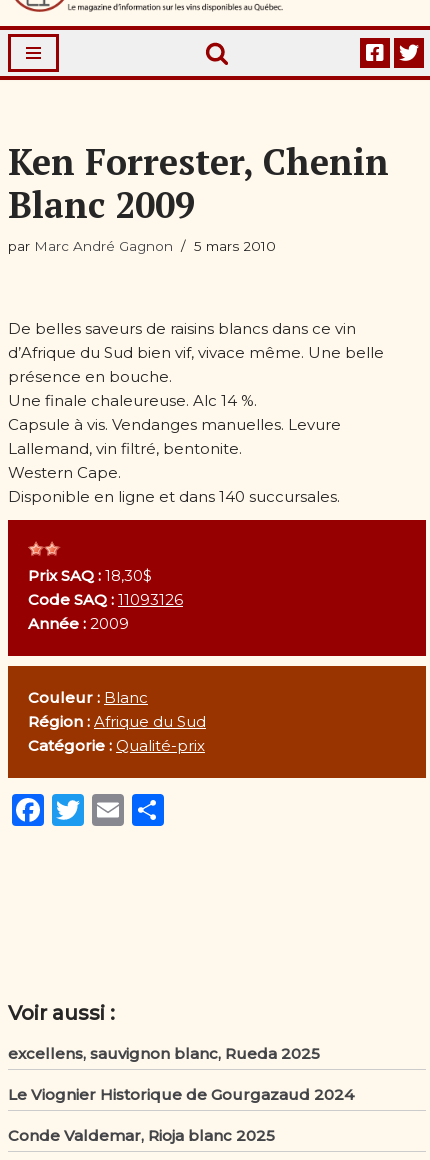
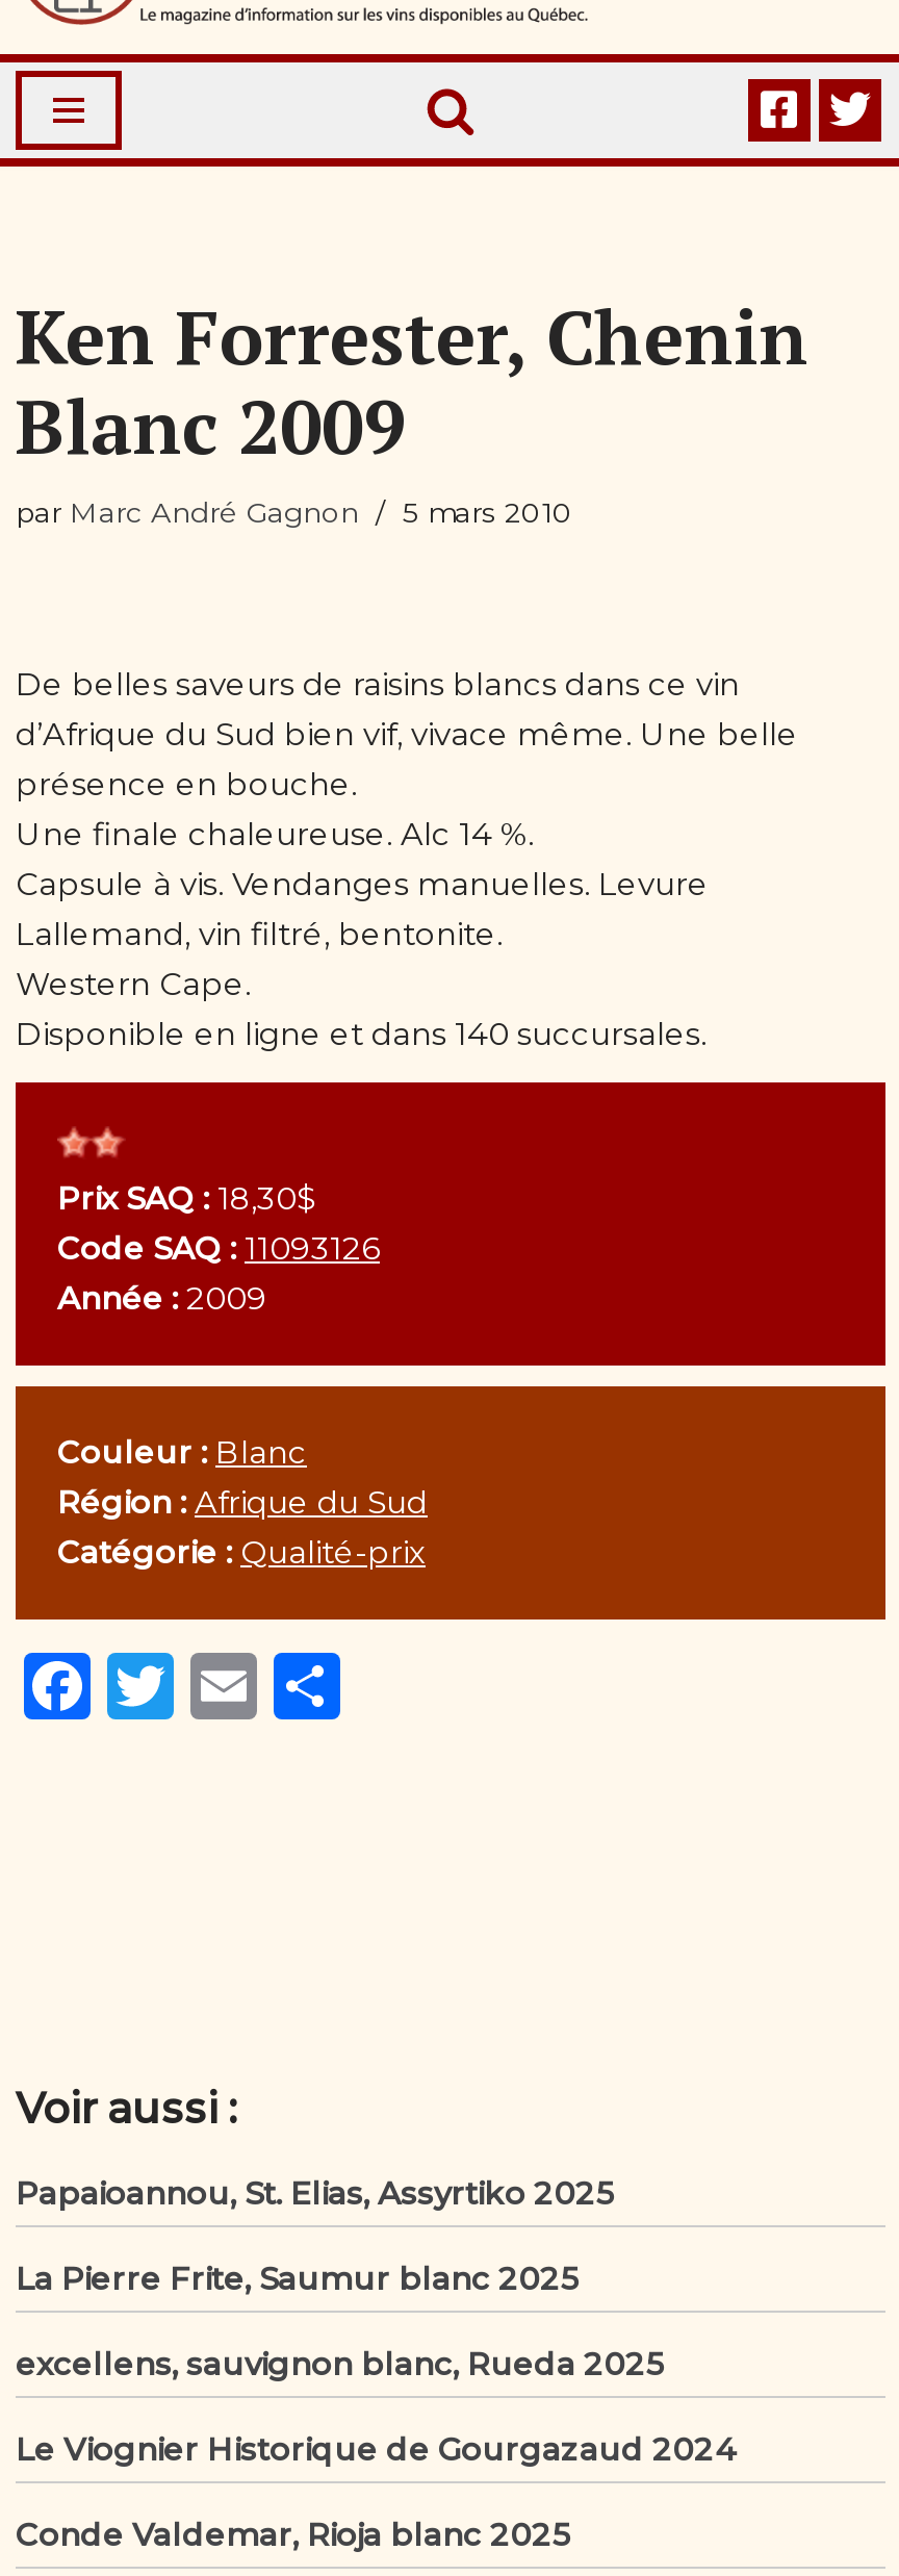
none -> [16,2173,615,2298] Papaioannou, St. Elias, Assyrtiko 2025 | La Pierre Frite, Saumur blanc 2025

